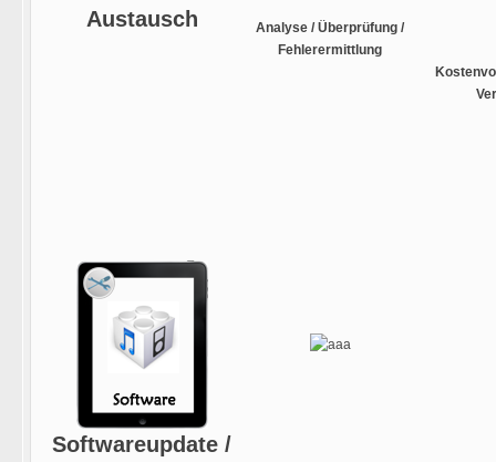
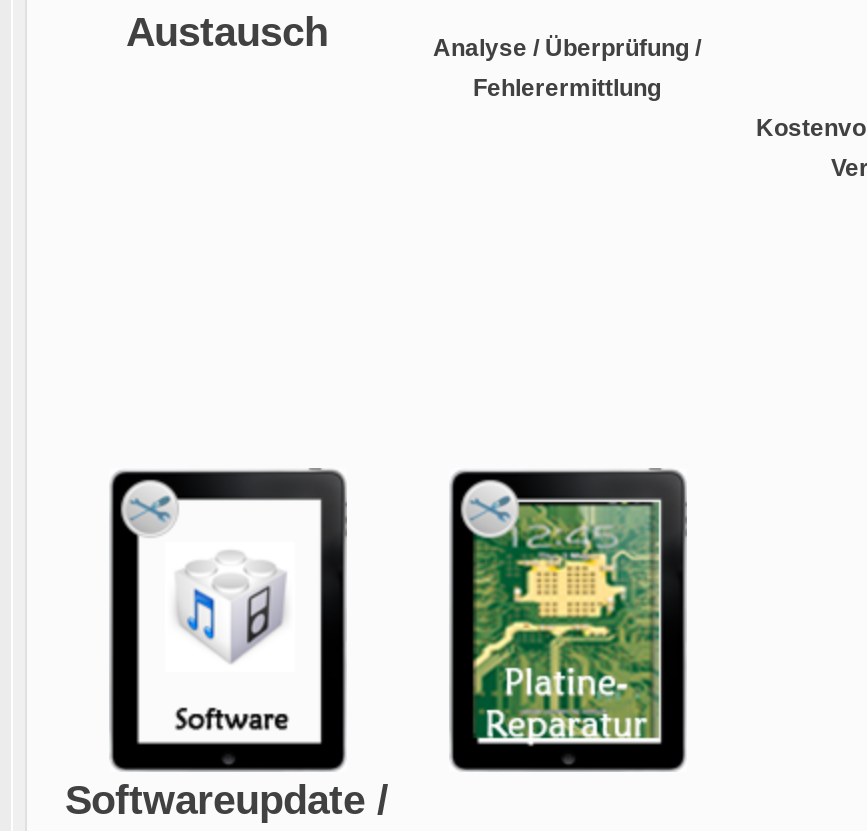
none -> [449,466,689,774] [image]

